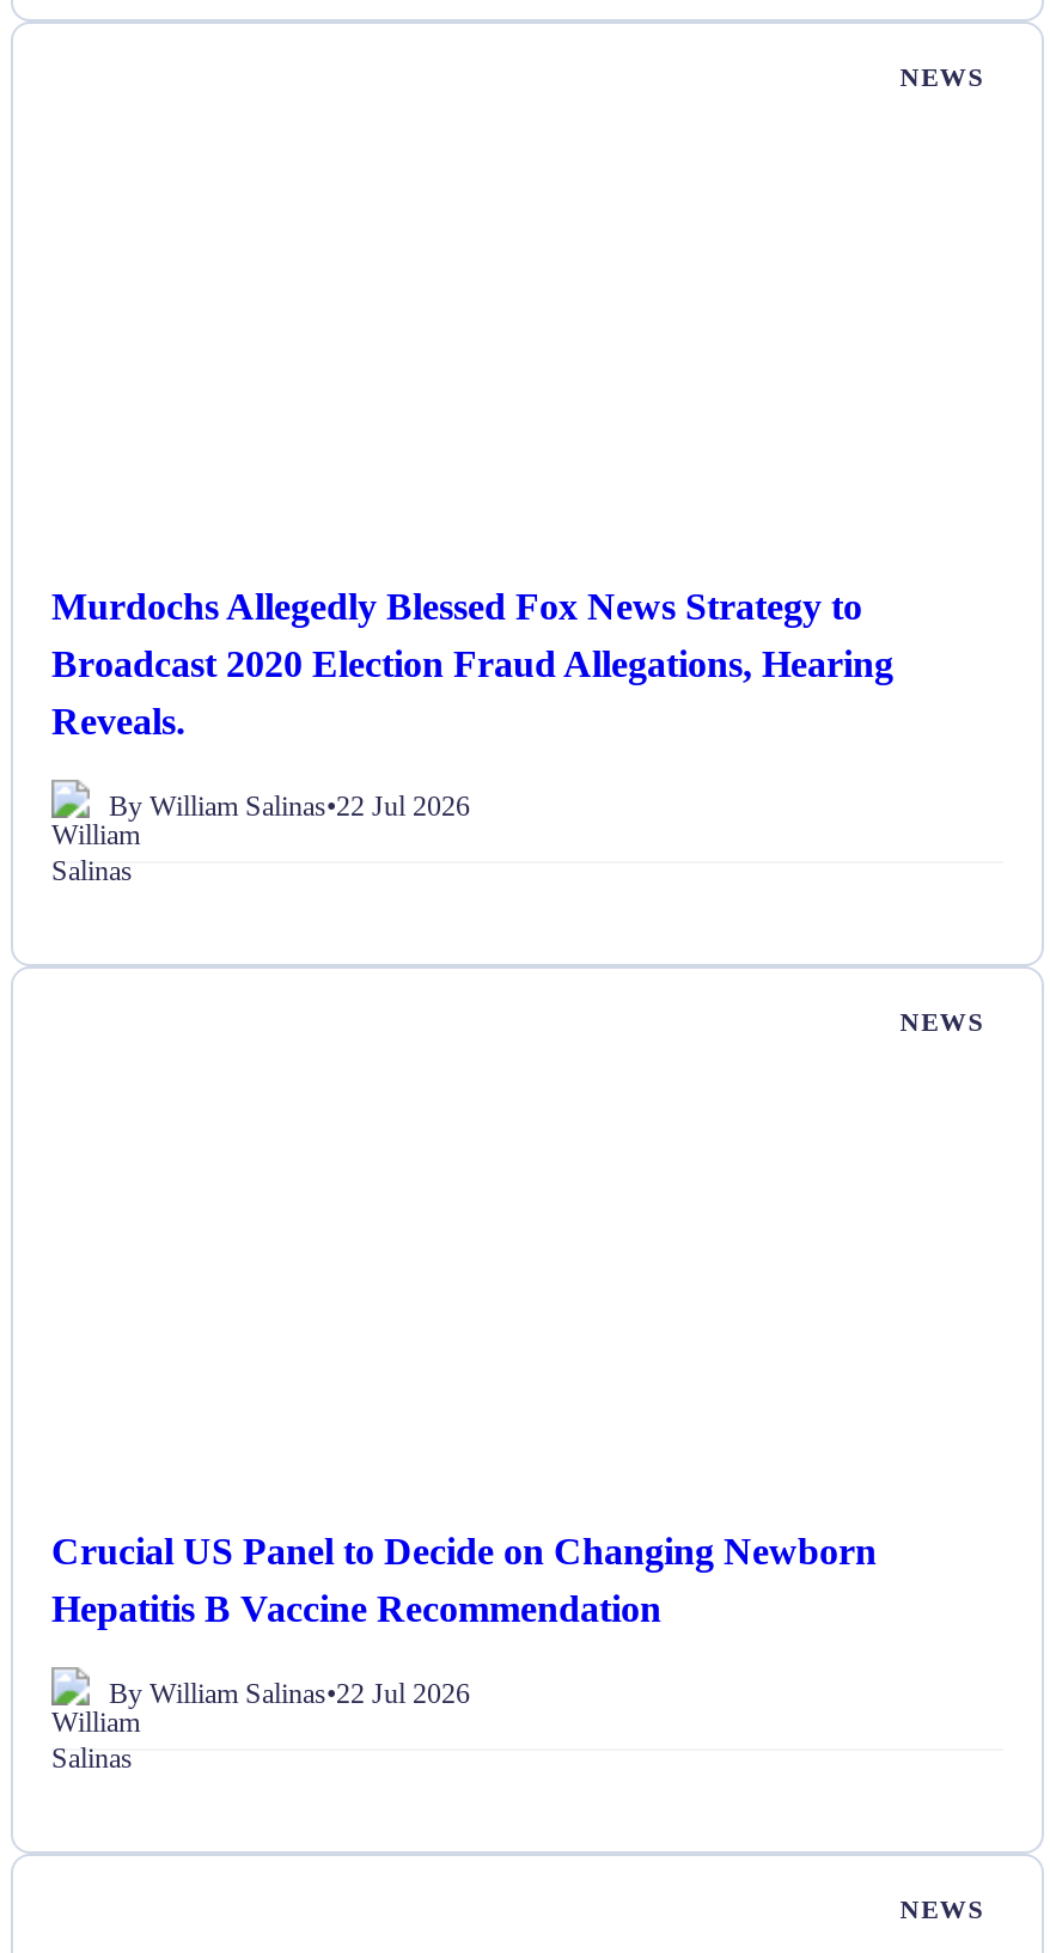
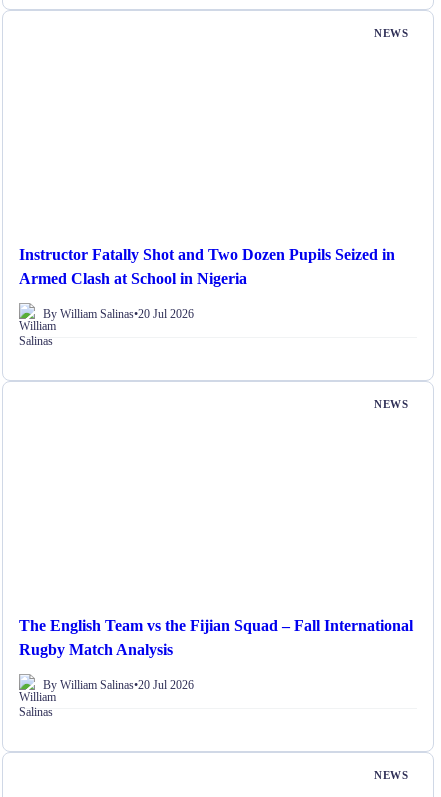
[51,586,893,741] Murdochs Allegedly Blessed Fox News Strategy to | Broadcast 2020 Election Fraud Allegations, Hearing | Reveals. -> [19,246,395,287] Instructor Fatally Shot and Two Dozen Pupils Seized in | Armed Clash at School in Nigeria
[109,790,470,824] By William Salinas•22 Jul 2026 -> [43,307,194,321] By William Salinas•20 Jul 2026
[51,1530,877,1628] Crucial US Panel to Decide on Changing Newborn | Hepatitis B Vaccine Recommendation -> [19,617,413,658] The English Team vs the Fijian Squad – Fall International | Rugby Match Analysis
[109,1677,470,1711] By William Salinas•22 Jul 2026 -> [43,678,194,692] By William Salinas•20 Jul 2026

